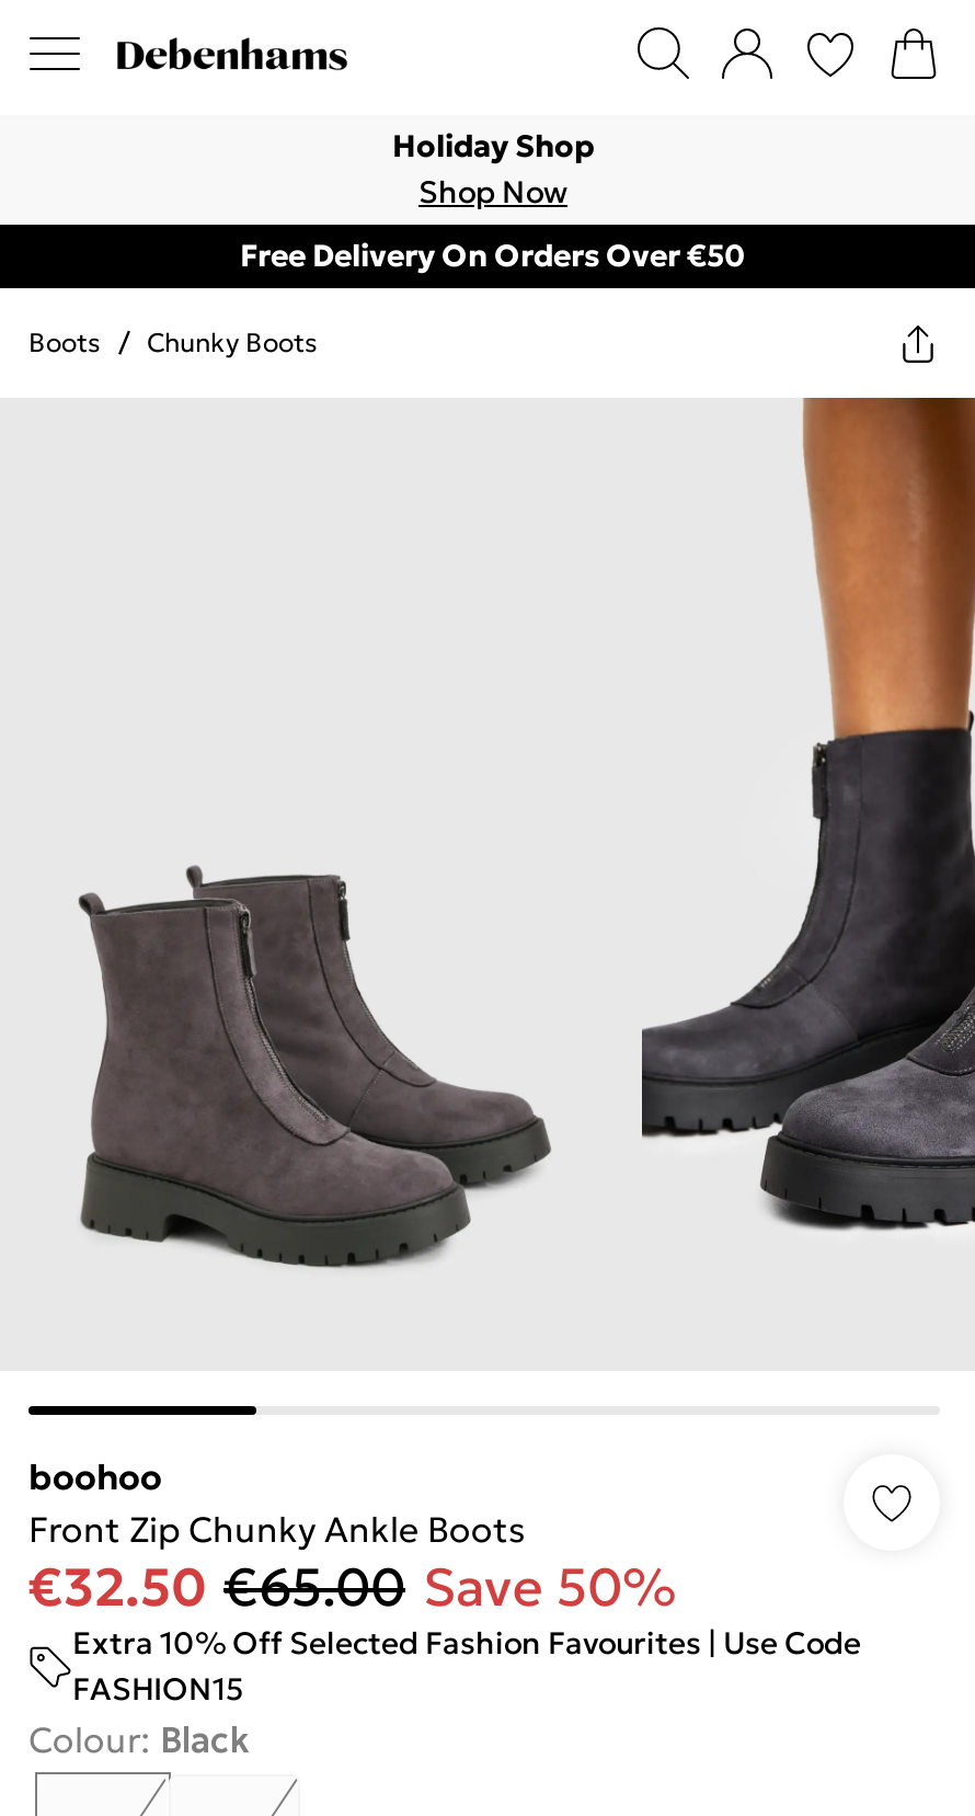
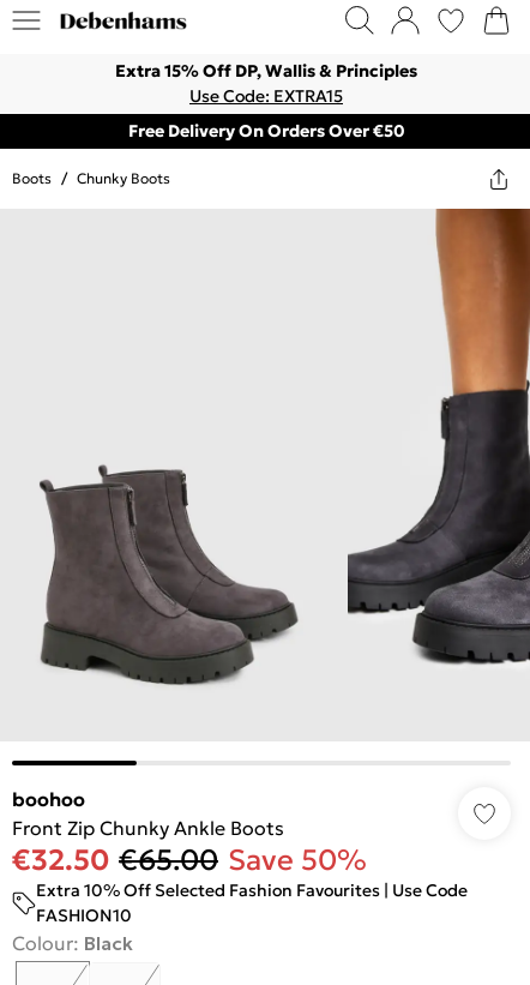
[392,126,594,212] Holiday Shop | Shop Now -> [115,60,417,107] Extra 15% Off DP, Wallis & Principles | Use Code: EXTRA15
[72,1669,243,1709] FASHION15 -> [36,905,132,926] FASHION10

